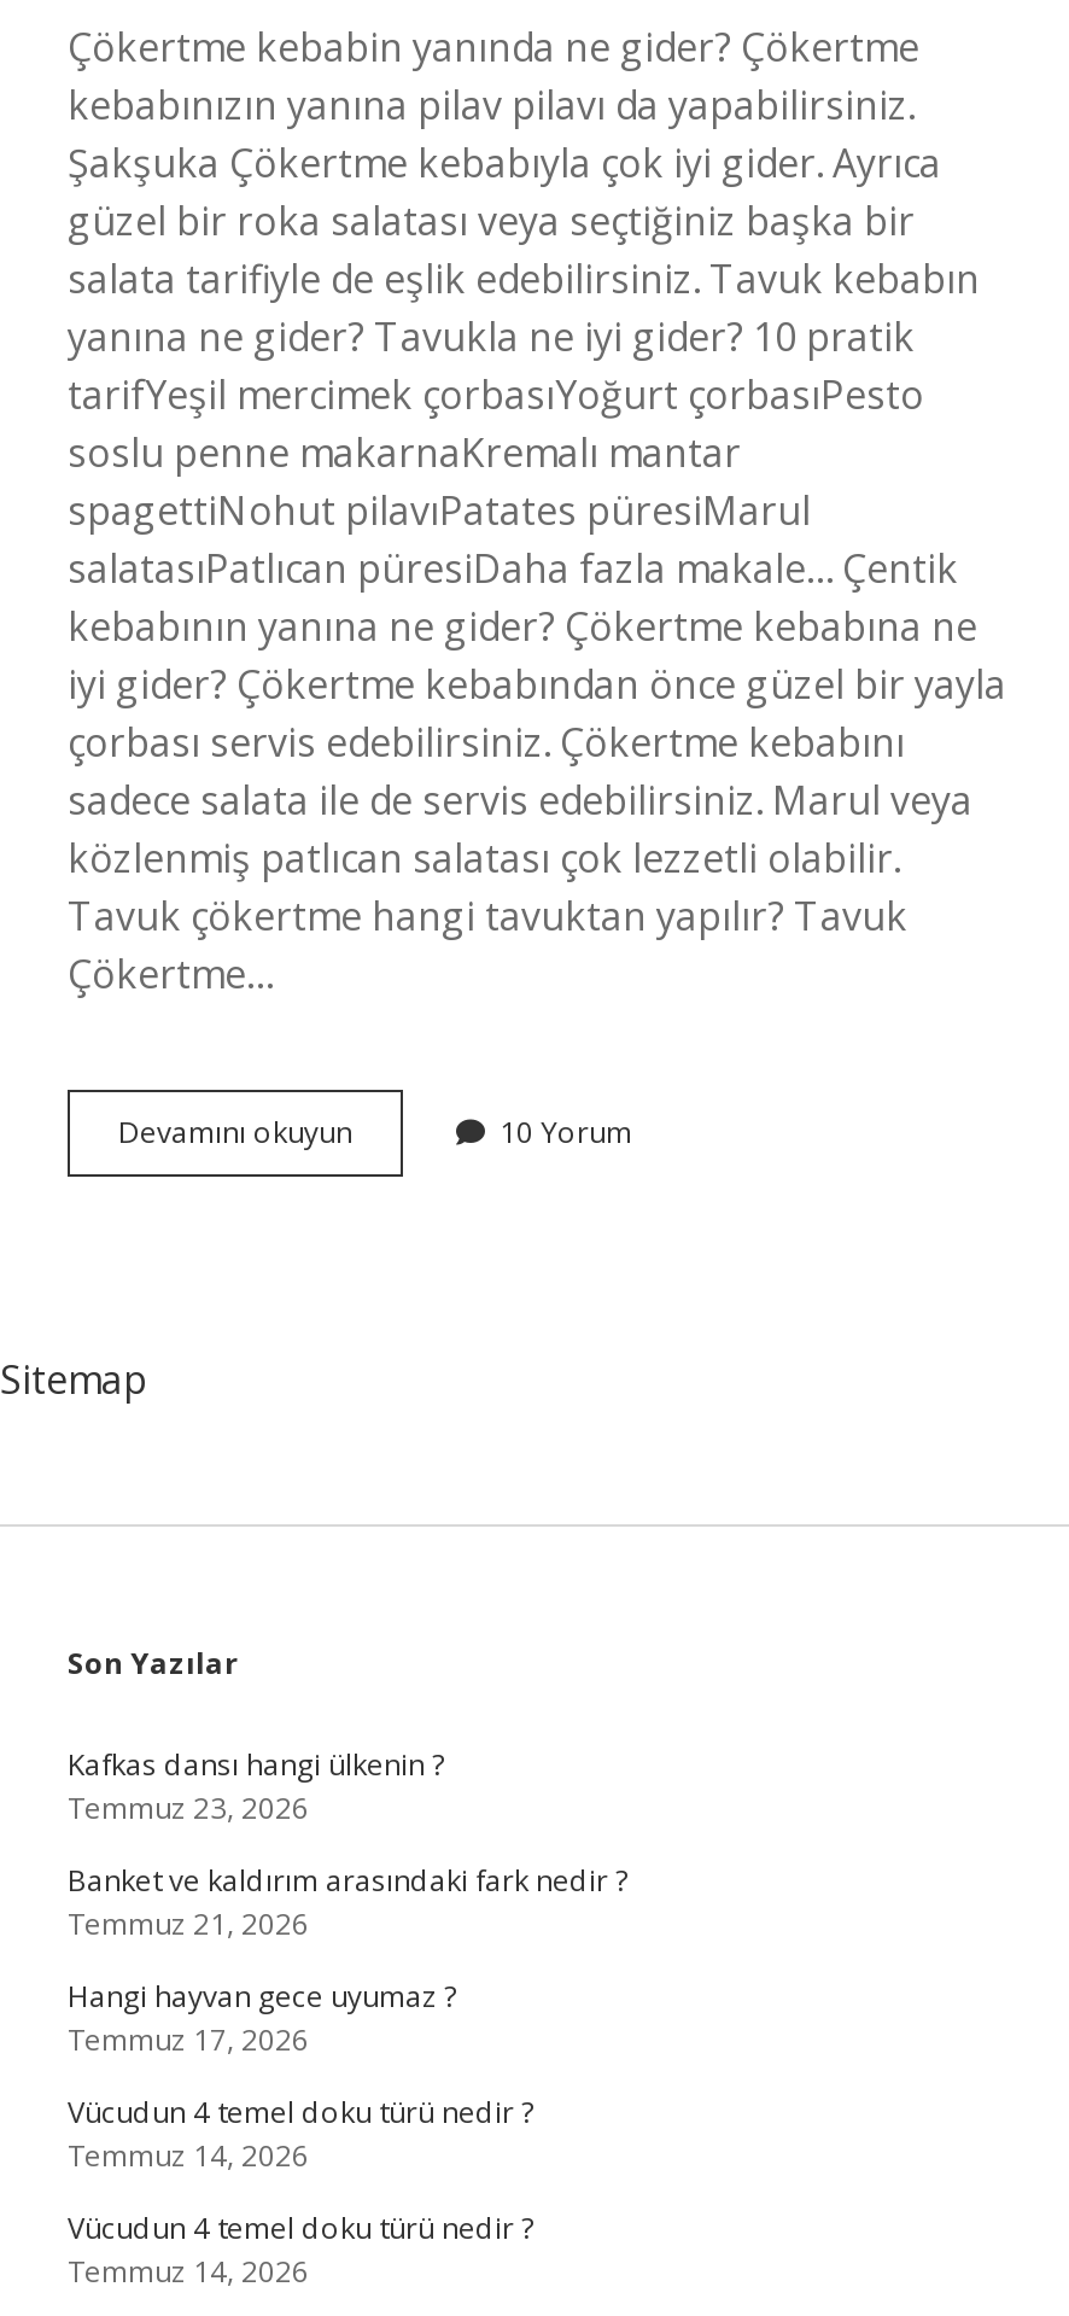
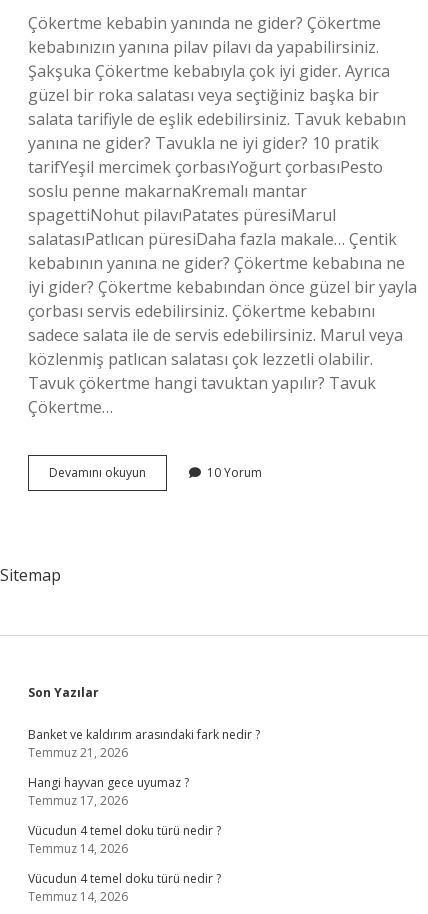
[68,1744,444,1828] Kafkas dansı hangi ülkenin ? | Temmuz 23, 2026 -> none

